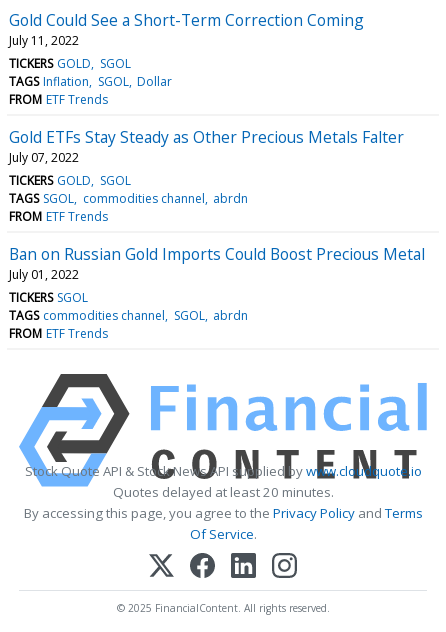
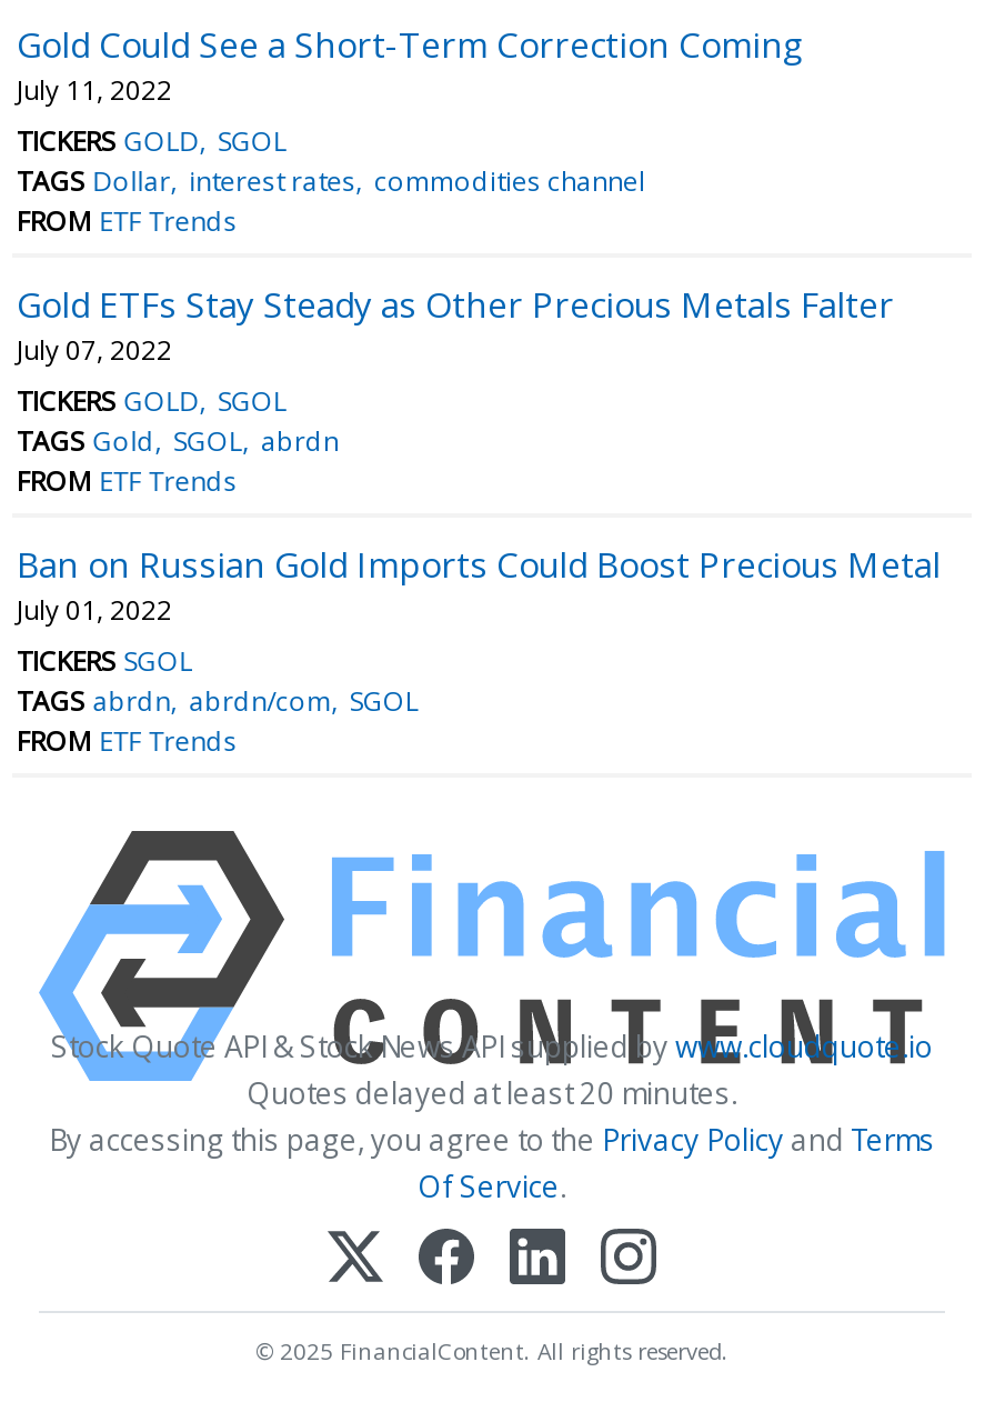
[9,73,172,90] TAGS Inflation SGOL Dollar -> [17,162,645,200] TAGS Dollar interest rates commodities channel
[9,190,248,207] TAGS SGOL commodities channel abrdn -> [17,422,338,460] TAGS Gold SGOL abrdn
[9,307,248,324] TAGS commodities channel SGOL abrdn -> [17,682,418,720] TAGS abrdn abrdn/com SGOL

